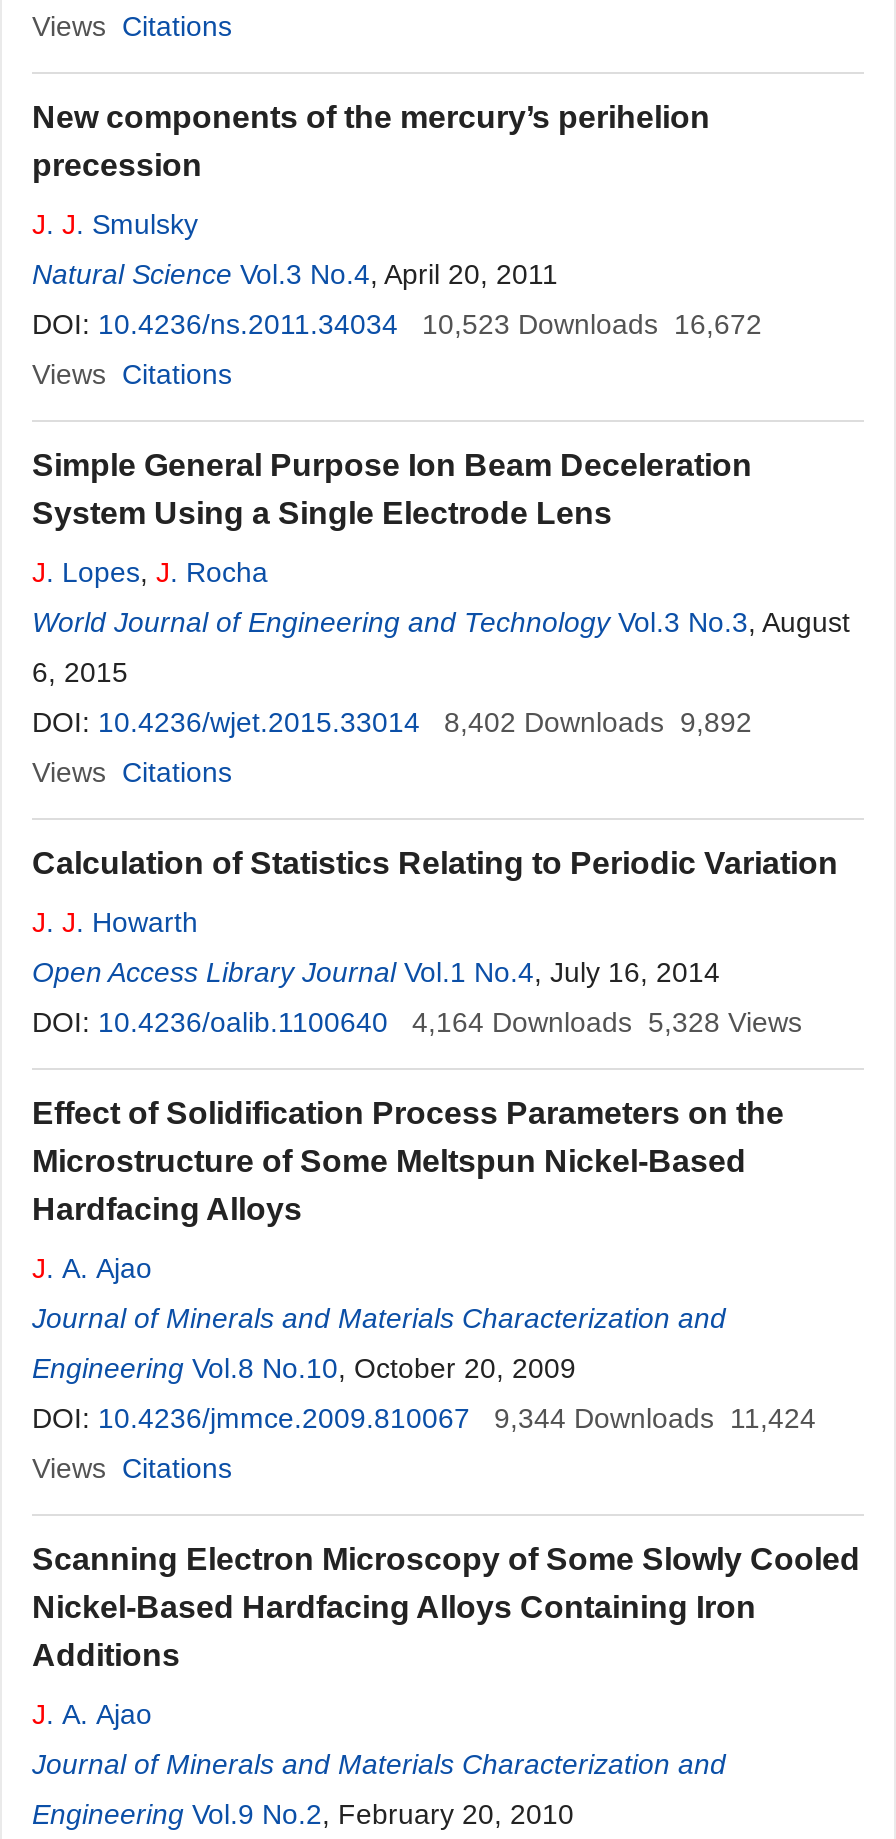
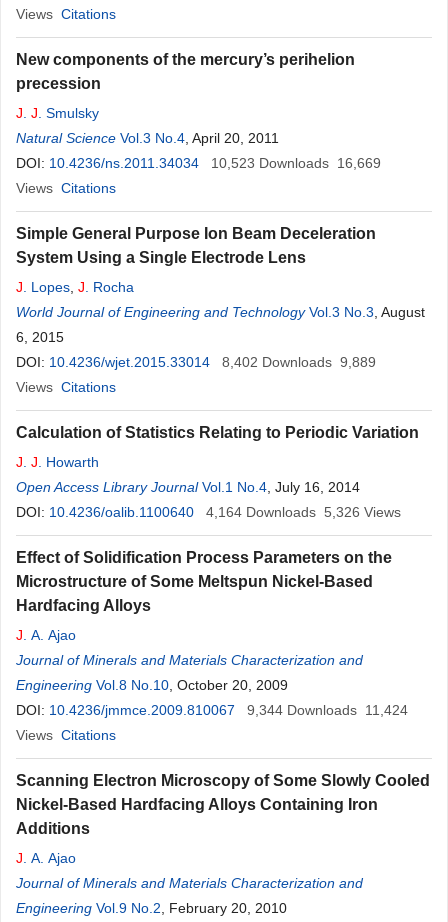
[32,308,762,340] DOI: 10.4236/ns.2011.34034 10,523 Downloads 16,672 -> [16,155,381,171] DOI: 10.4236/ns.2011.34034 10,523 Downloads 16,669
[32,706,752,738] DOI: 10.4236/wjet.2015.33014 8,402 Downloads 9,892 -> [16,354,376,370] DOI: 10.4236/wjet.2015.33014 8,402 Downloads 9,889
[412,1006,802,1038] 4,164 Downloads 5,328 Views -> [206,504,401,520] 4,164 Downloads 5,326 Views

